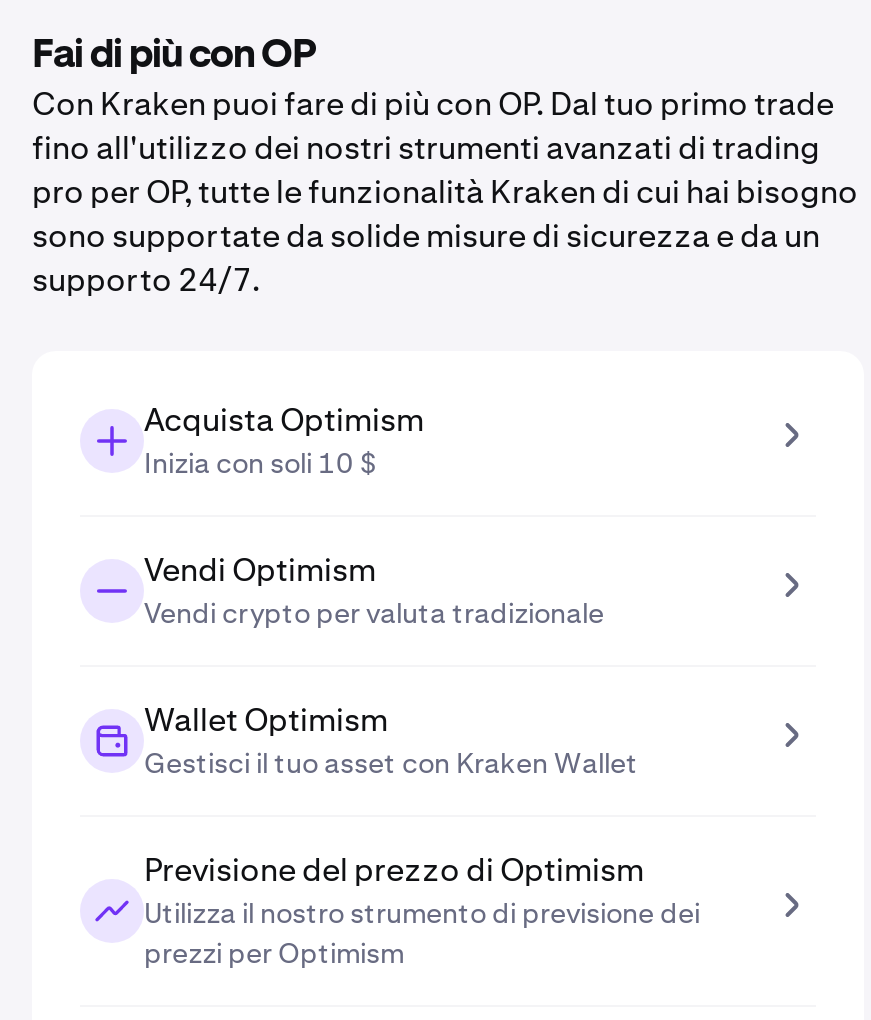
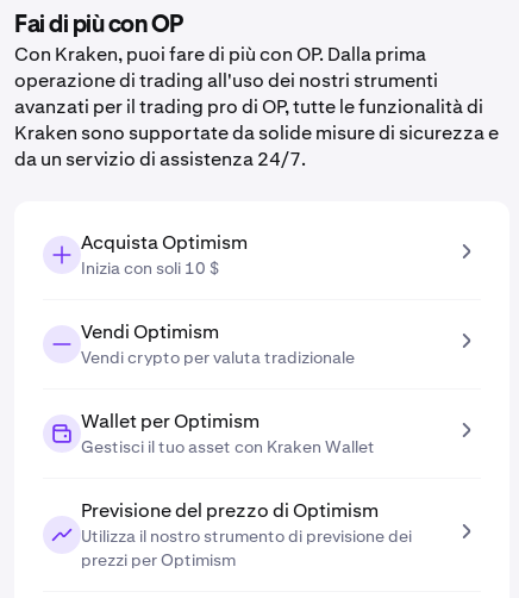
[32,83,858,301] Con Kraken puoi fare di più con OP. Dal tuo primo trade | fino all'utilizzo dei nostri strumenti avanzati di trading | pro per OP, tutte le funzionalità Kraken di cui hai bisogno | sono supportate da solide misure di sicurezza e da un | supporto 24/7. -> [14,42,499,172] Con Kraken, puoi fare di più con OP. Dalla prima | operazione di trading all'uso dei nostri strumenti | avanzati per il trading pro di OP, tutte le funzionalità di | Kraken sono supportate da solide misure di sicurezza e | da un servizio di assistenza 24/7.
[144,699,388,741] Wallet Optimism -> [81,409,259,434] Wallet per Optimism

